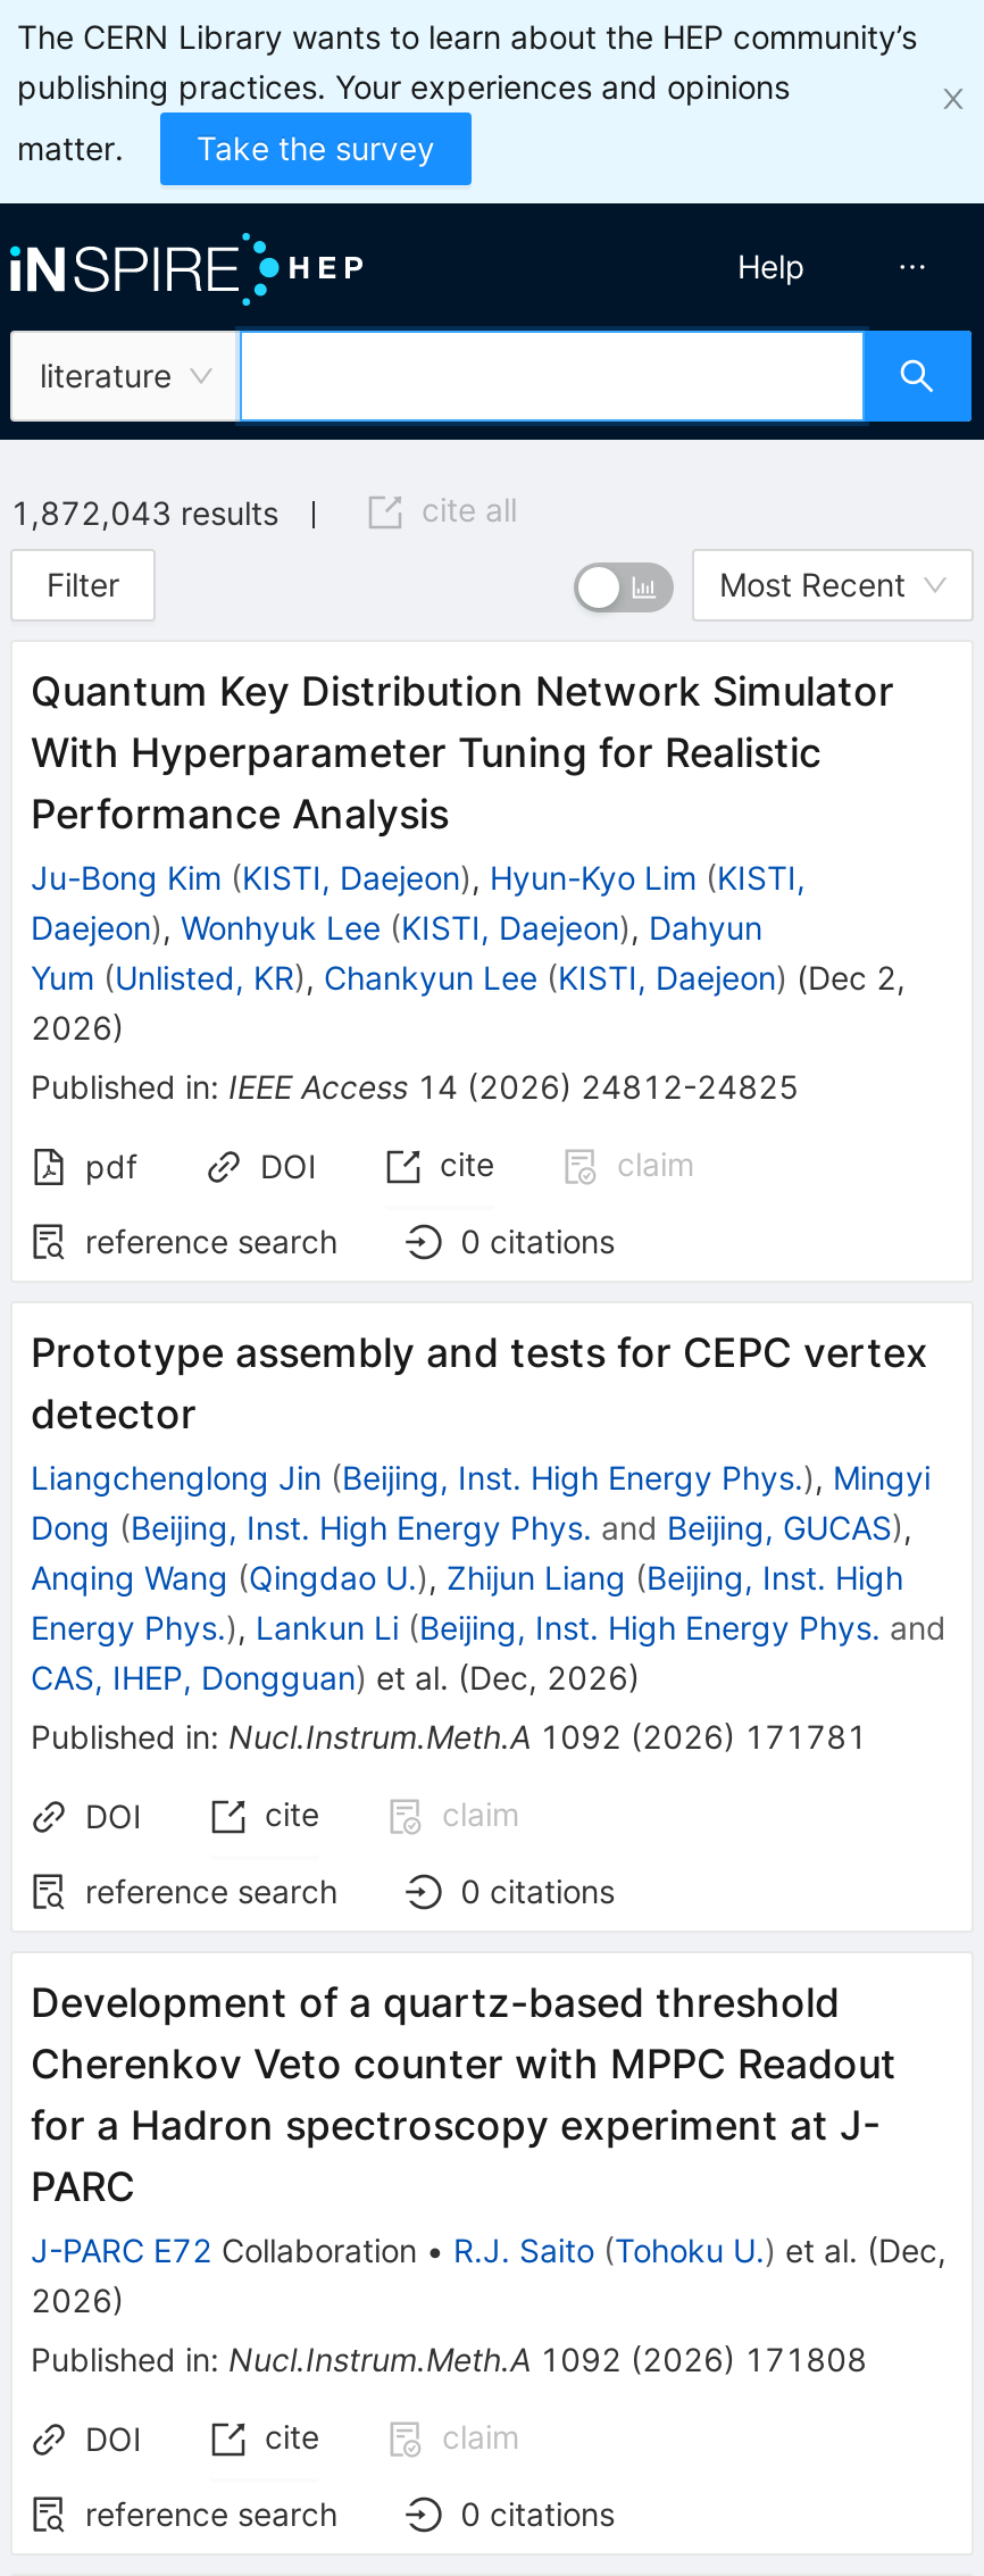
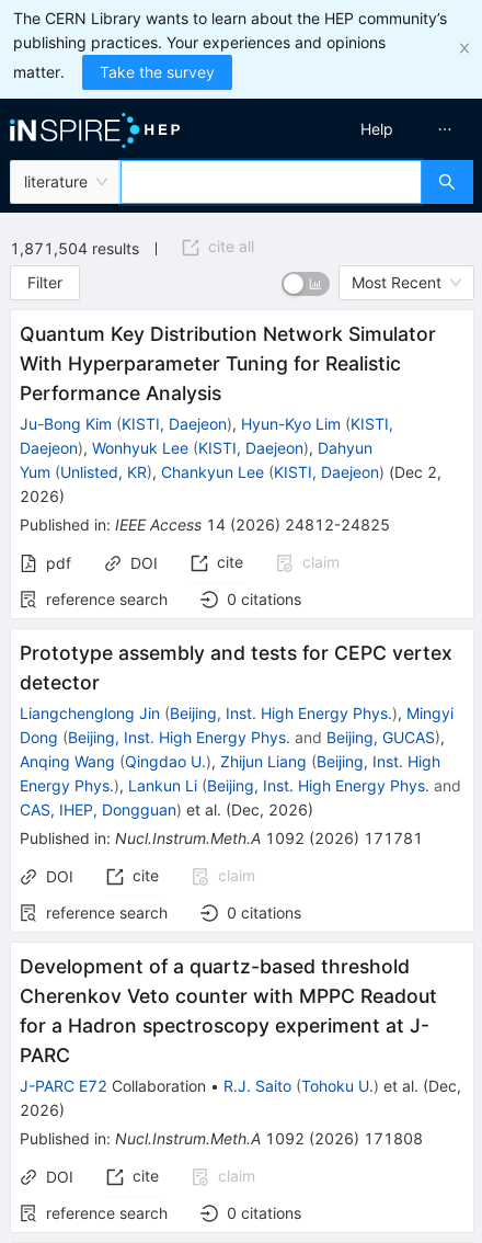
[10,493,278,532] 1,872,043 results -> [10,238,139,257] 1,871,504 results

